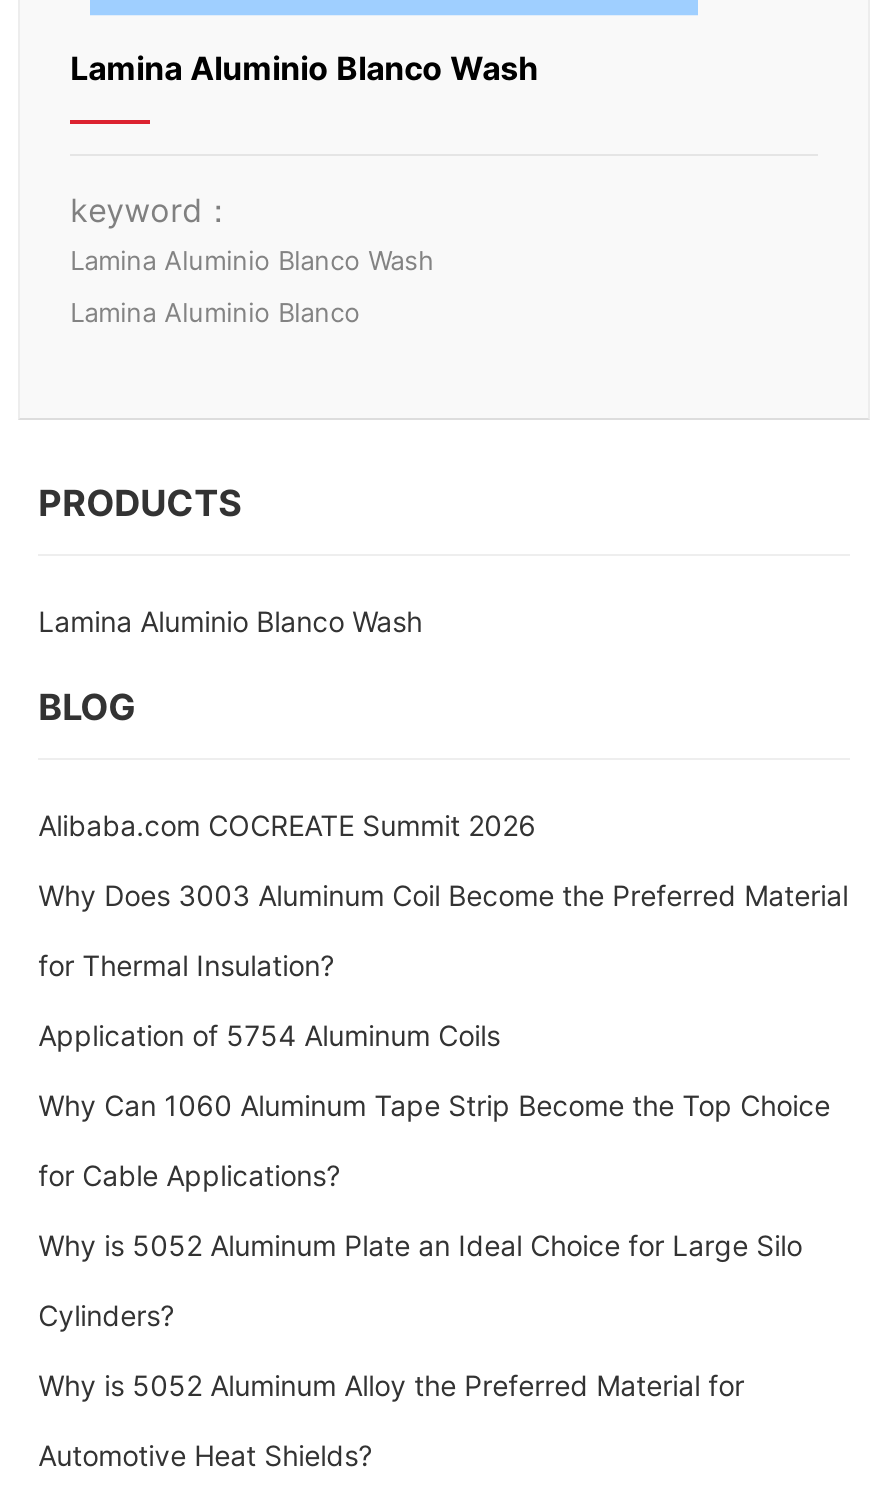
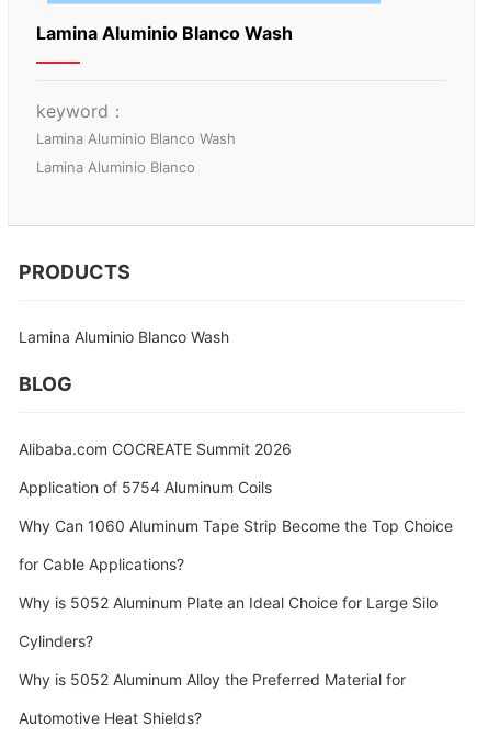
[38,878,848,982] Why Does 3003 Aluminum Coil Become the Preferred Material | for Thermal Insulation? -> none

